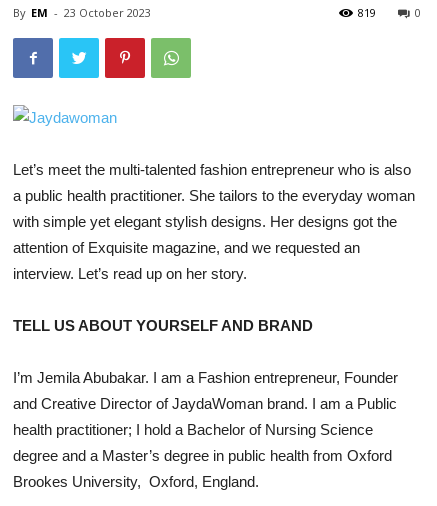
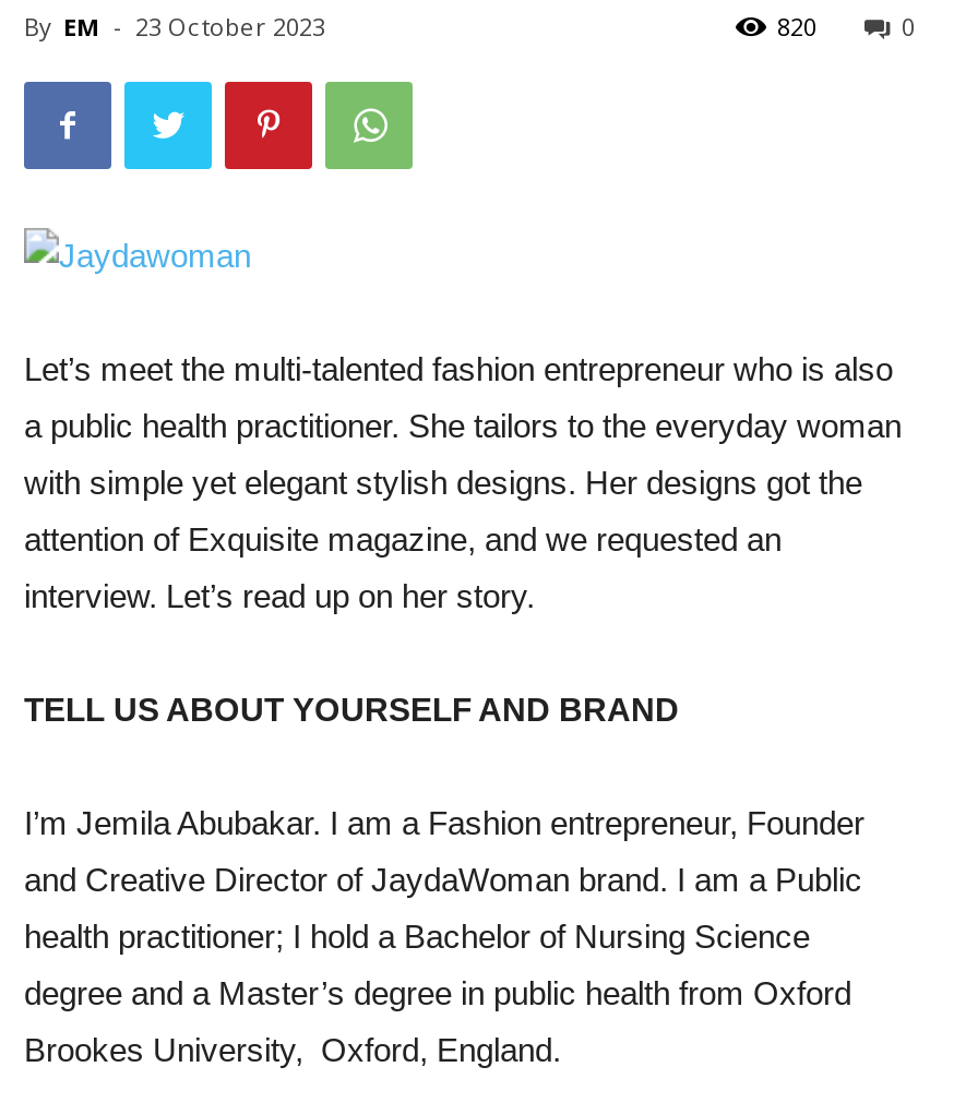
[358,5,376,20] 819 -> [777,10,816,43] 820

